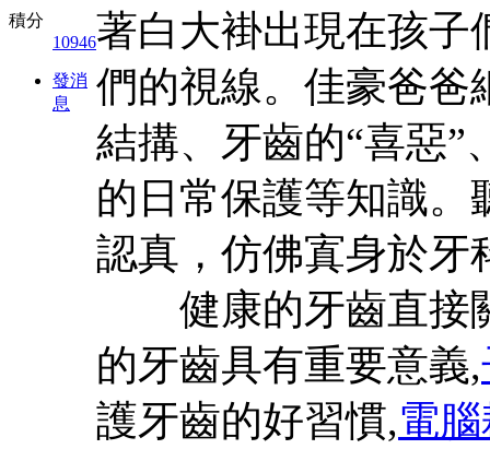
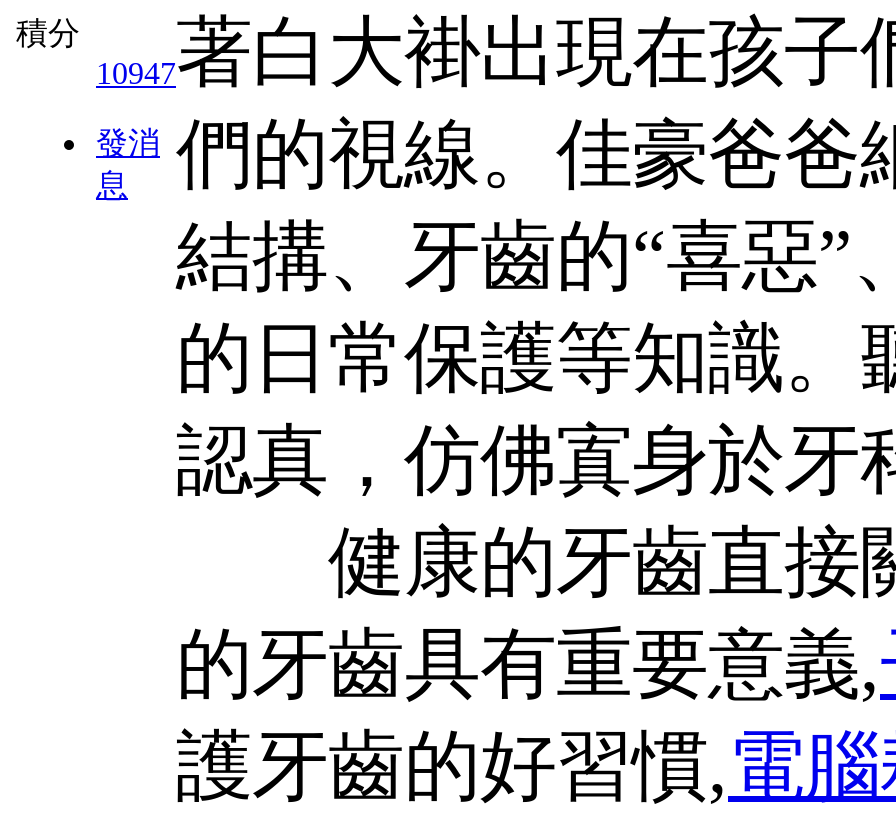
[52,33,96,51] 10946 -> [96,56,176,90] 10947

